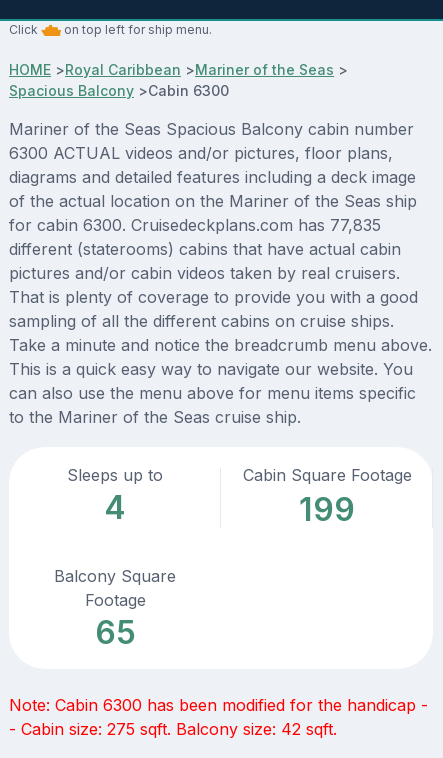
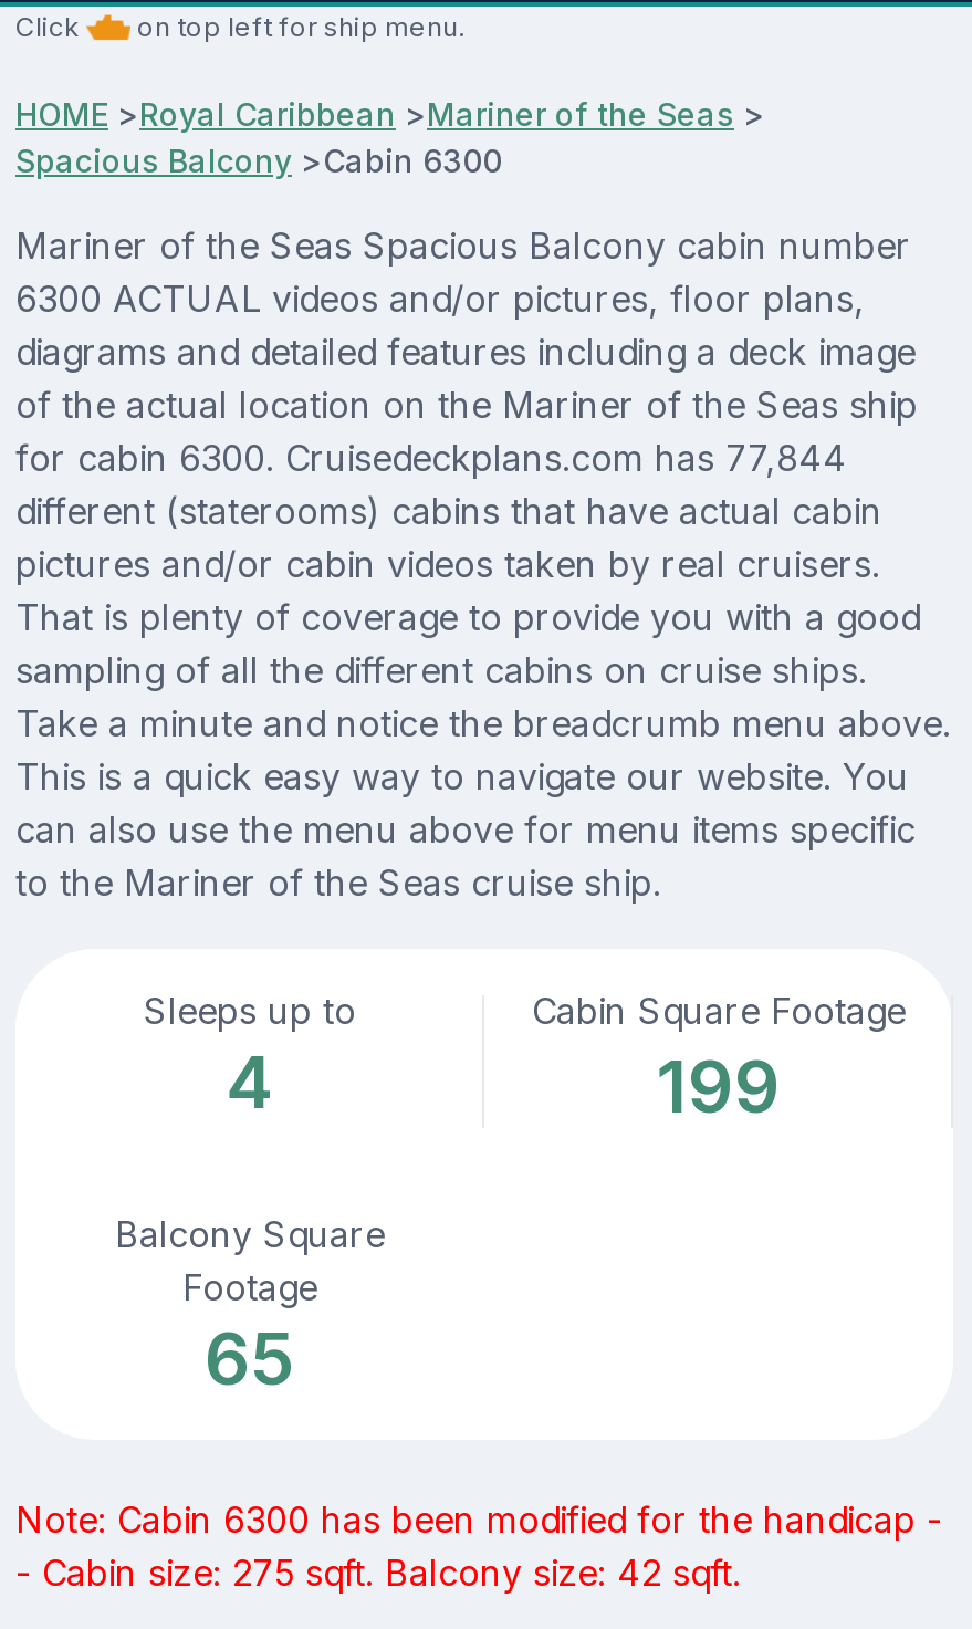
[9,215,381,235] for cabin 6300. Cruisedeckplans.com has 77,835 -> [15,437,847,481] for cabin 6300. Cruisedeckplans.com has 77,844

